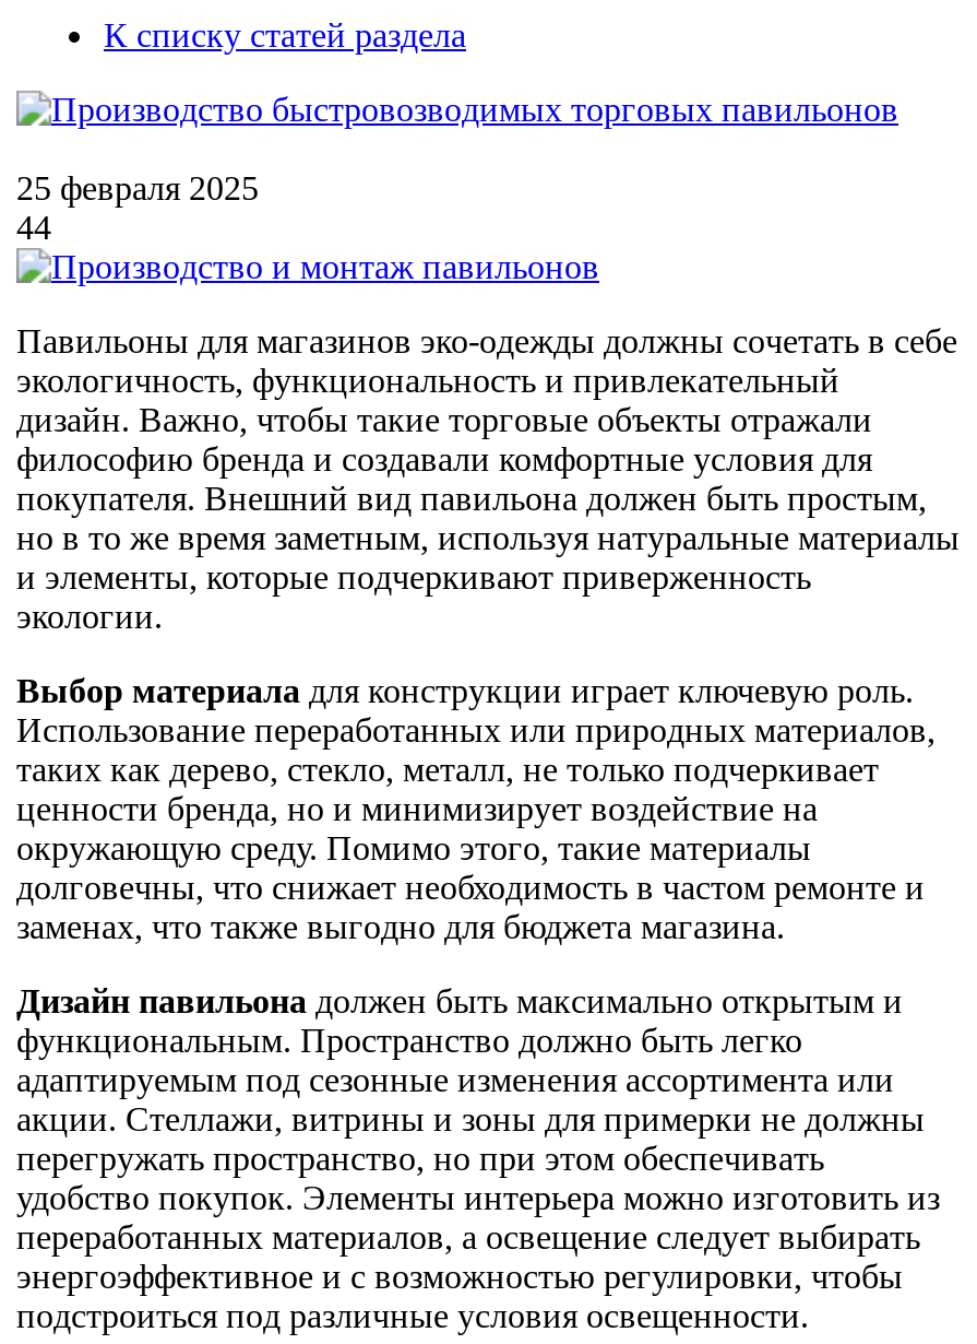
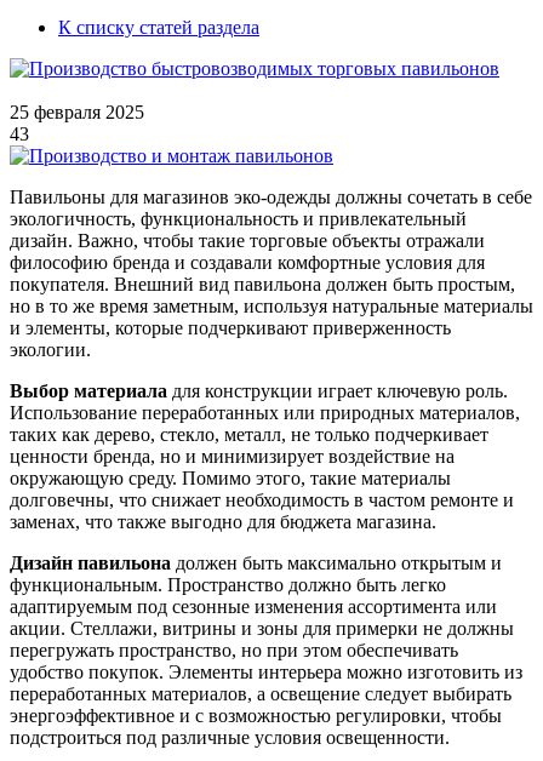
[16,208,51,246] 44 -> [10,123,29,144] 43

